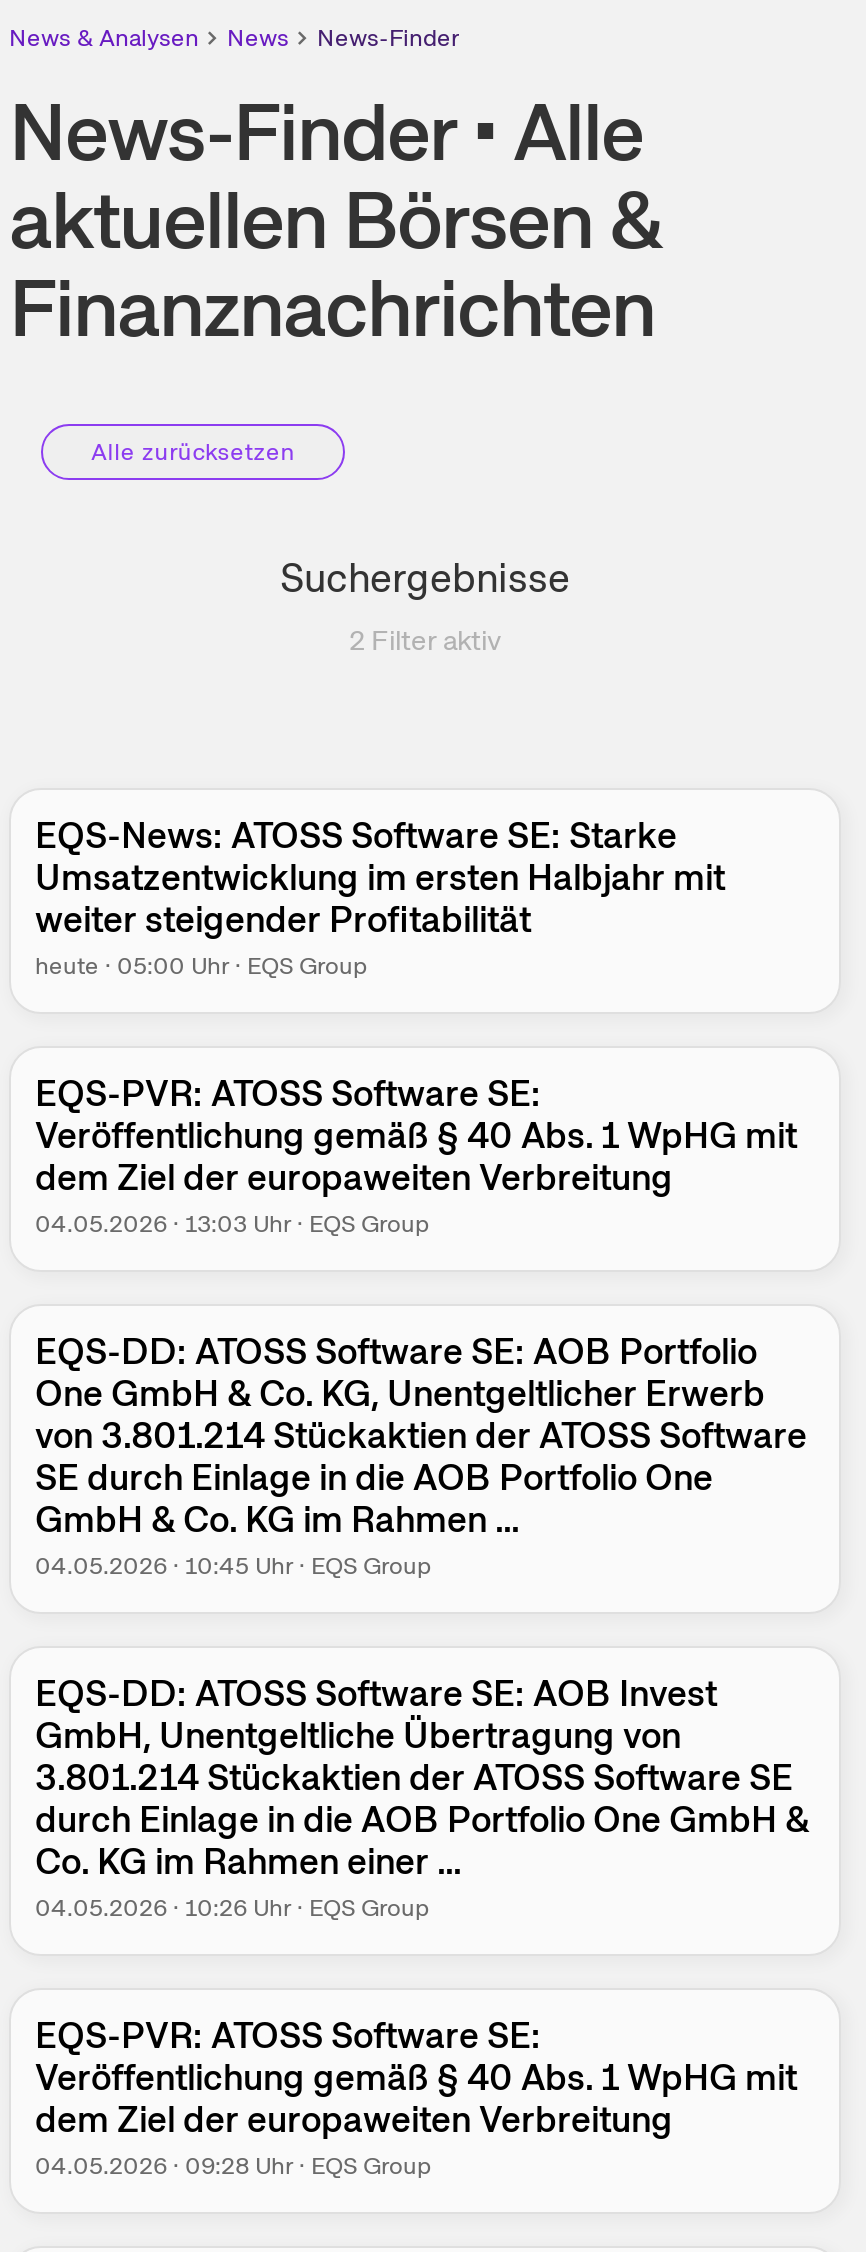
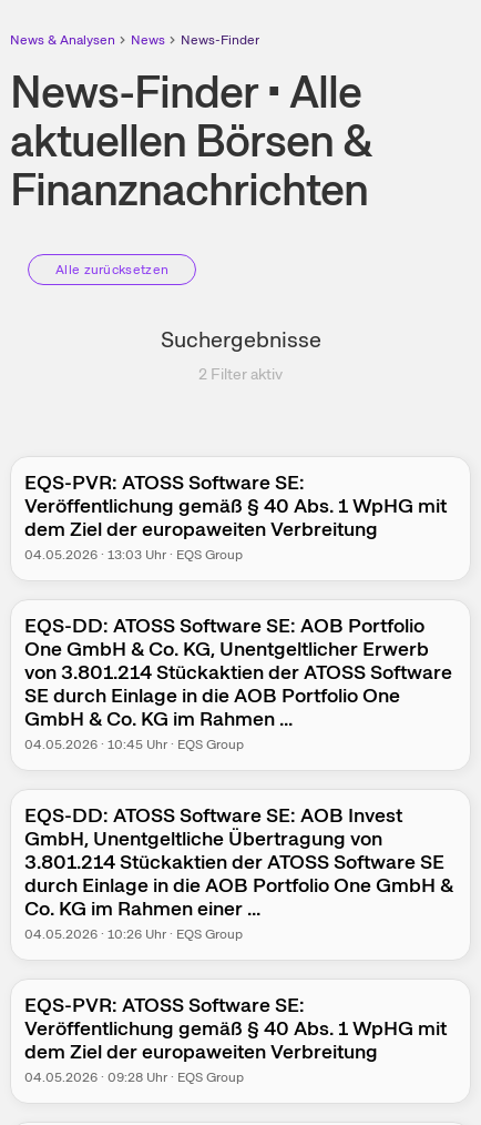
[35,812,725,982] EQS-News: ATOSS Software SE: Starke | Umsatzentwicklung im ersten Halbjahr mit | weiter steigender Profitabilität | heute · 05:00 Uhr · EQS Group -> none

